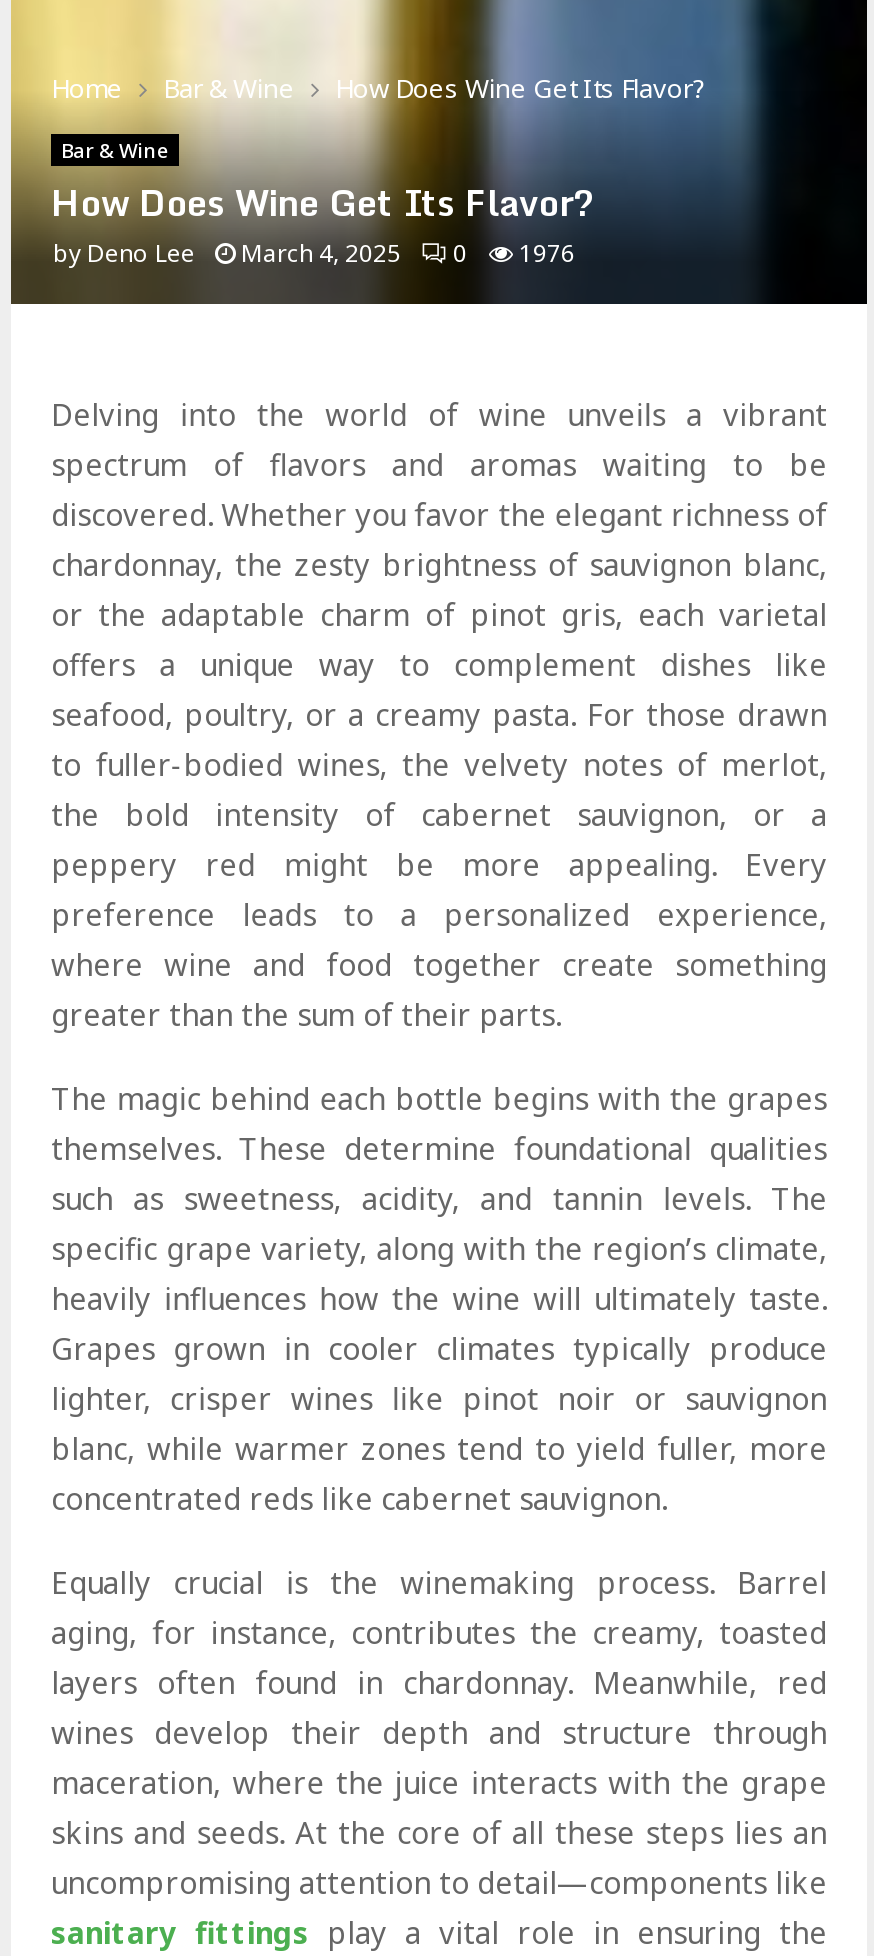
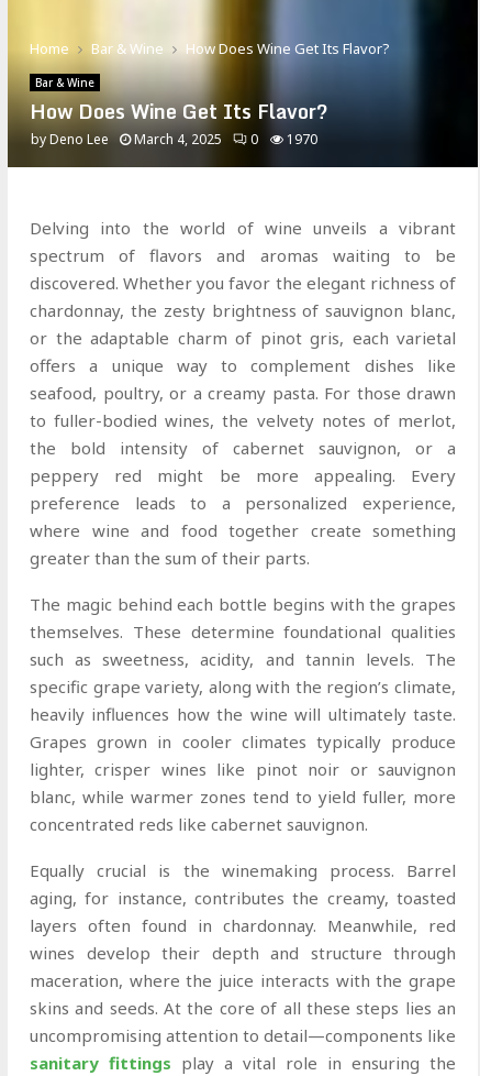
[53,236,575,270] by Deno Lee March 4, 2025 0 1976 -> [31,130,317,149] by Deno Lee March 4, 2025 0 1970

